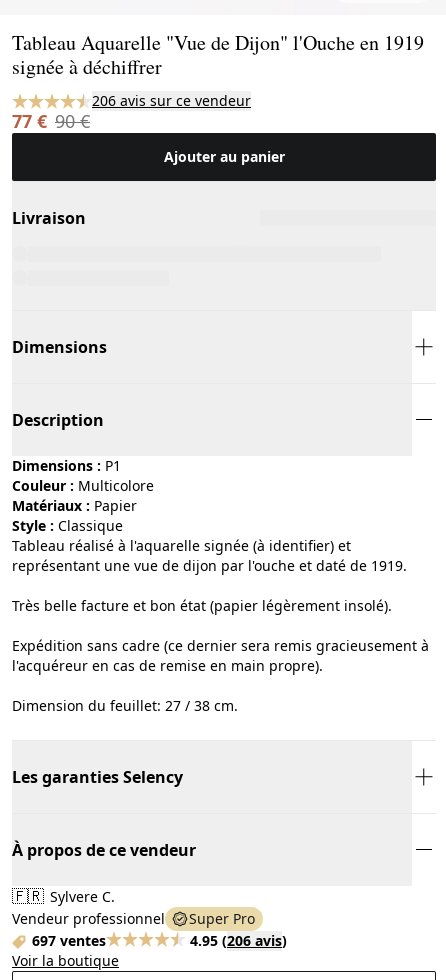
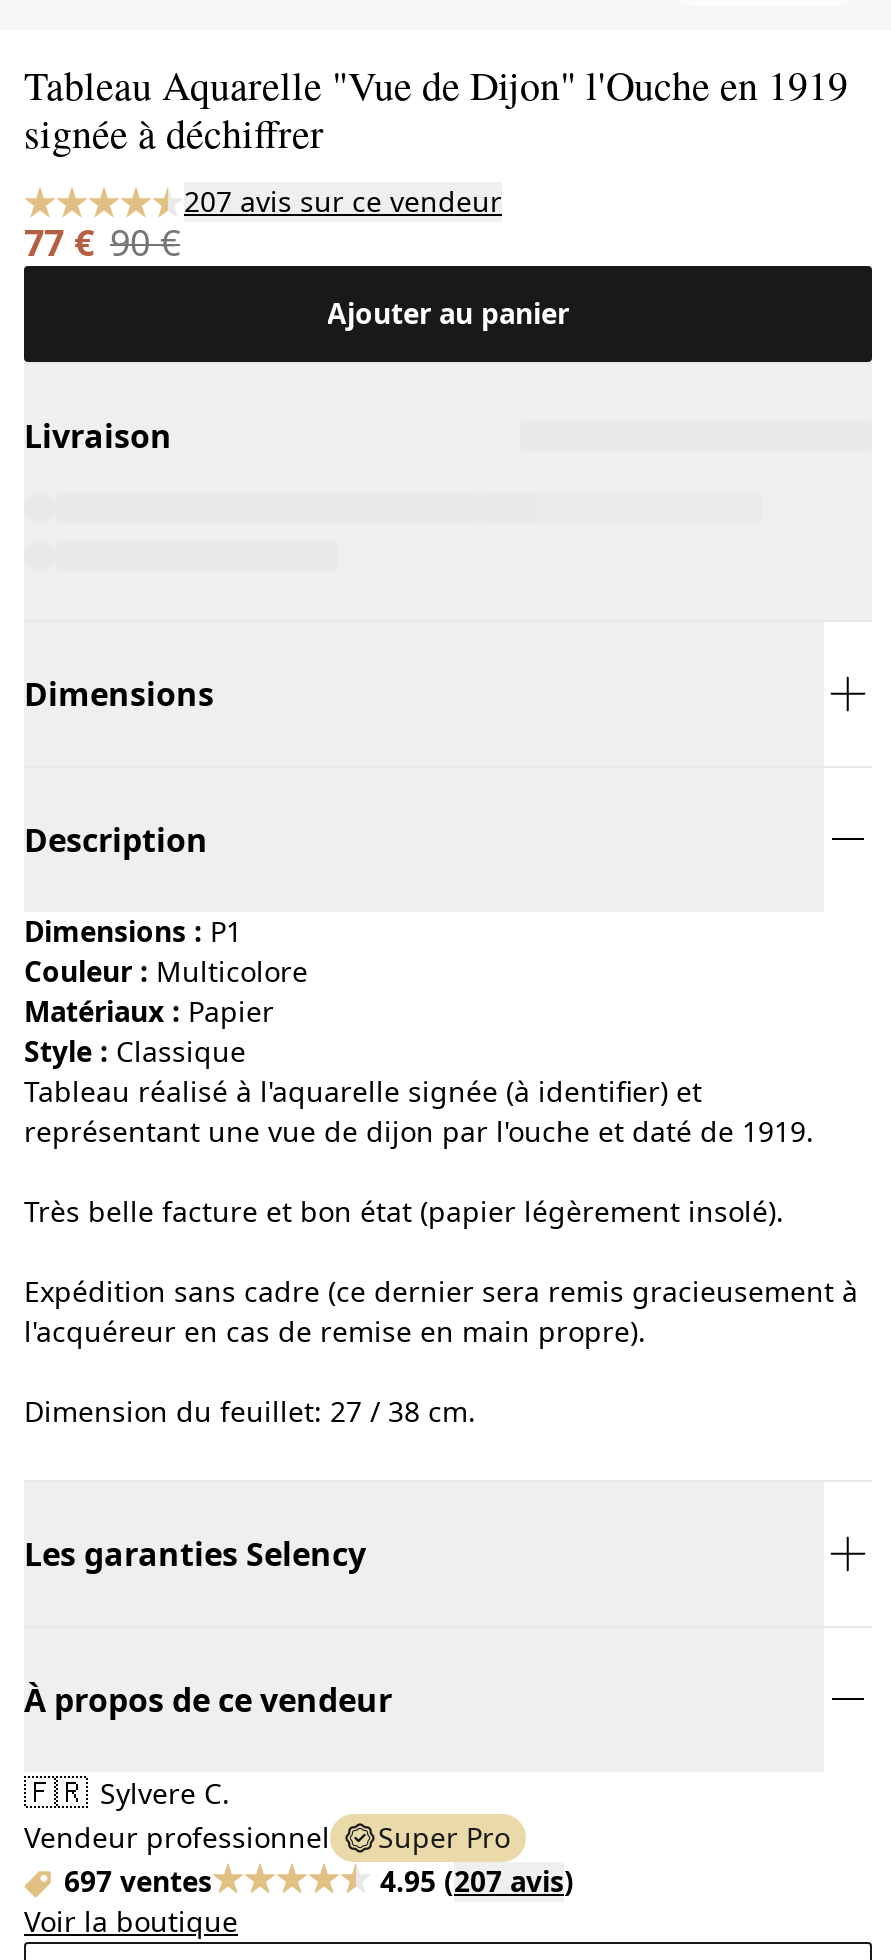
[92,91,251,110] 206 avis sur ce vendeur -> [184,182,502,220] 207 avis sur ce vendeur
[190,931,287,950] 4.95 (206 avis) -> [380,1862,574,1900] 4.95 (207 avis)

